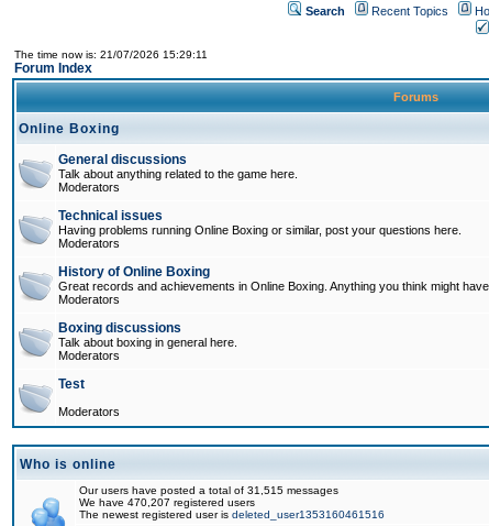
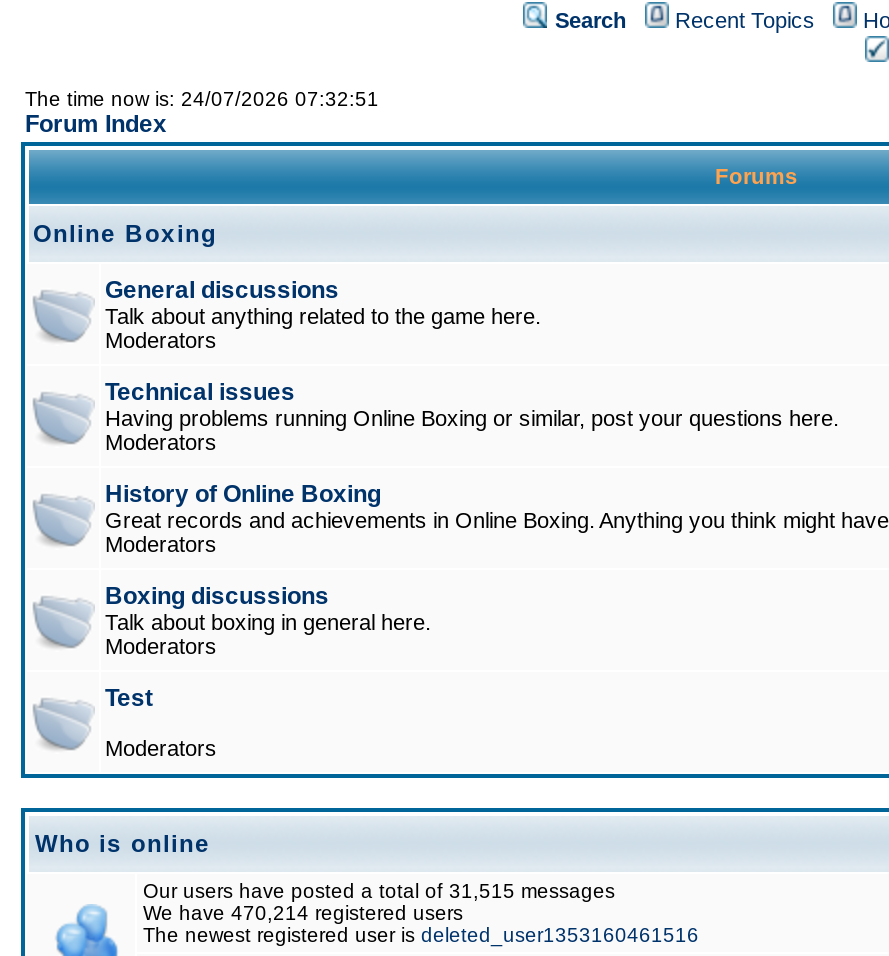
[14,48,208,61] The time now is: 21/07/2026 15:29:11 -> [25,88,379,110] The time now is: 24/07/2026 07:32:51
[79,496,255,508] We have 470,207 registered users -> [143,902,463,924] We have 470,214 registered users

